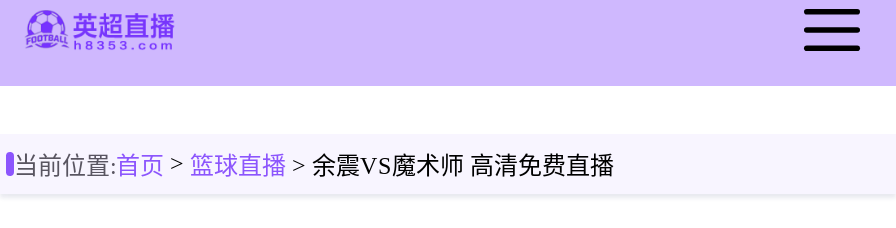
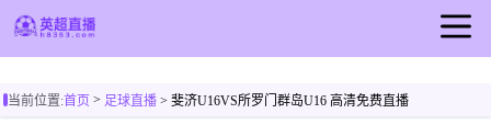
[14,149,614,180] 当前位置:首页>篮球直播> 余震VS魔术师 高清免费直播 -> [8,92,409,109] 当前位置:首页>足球直播> 斐济U16VS所罗门群岛U16 高清免费直播

